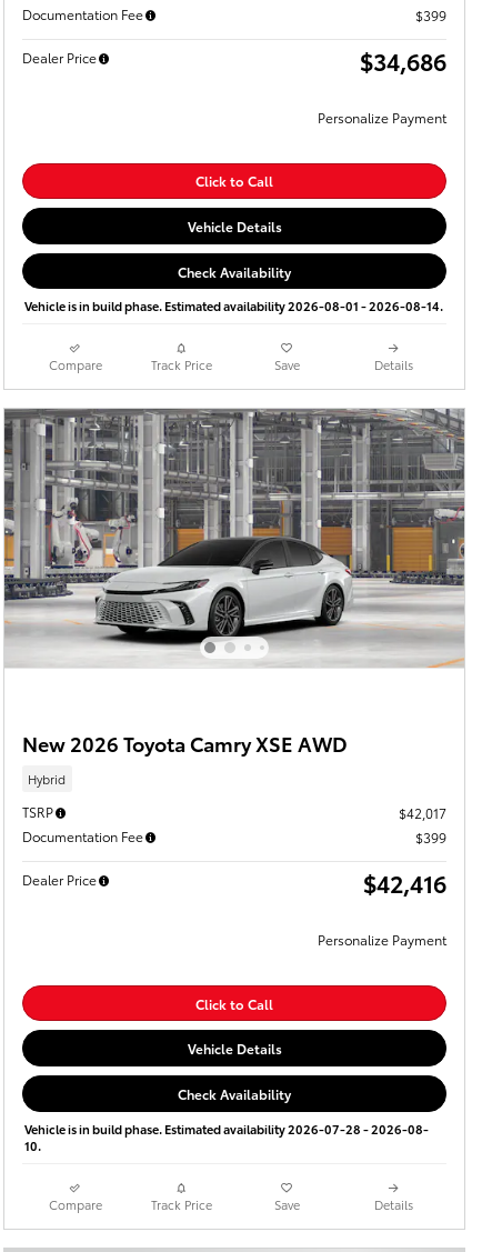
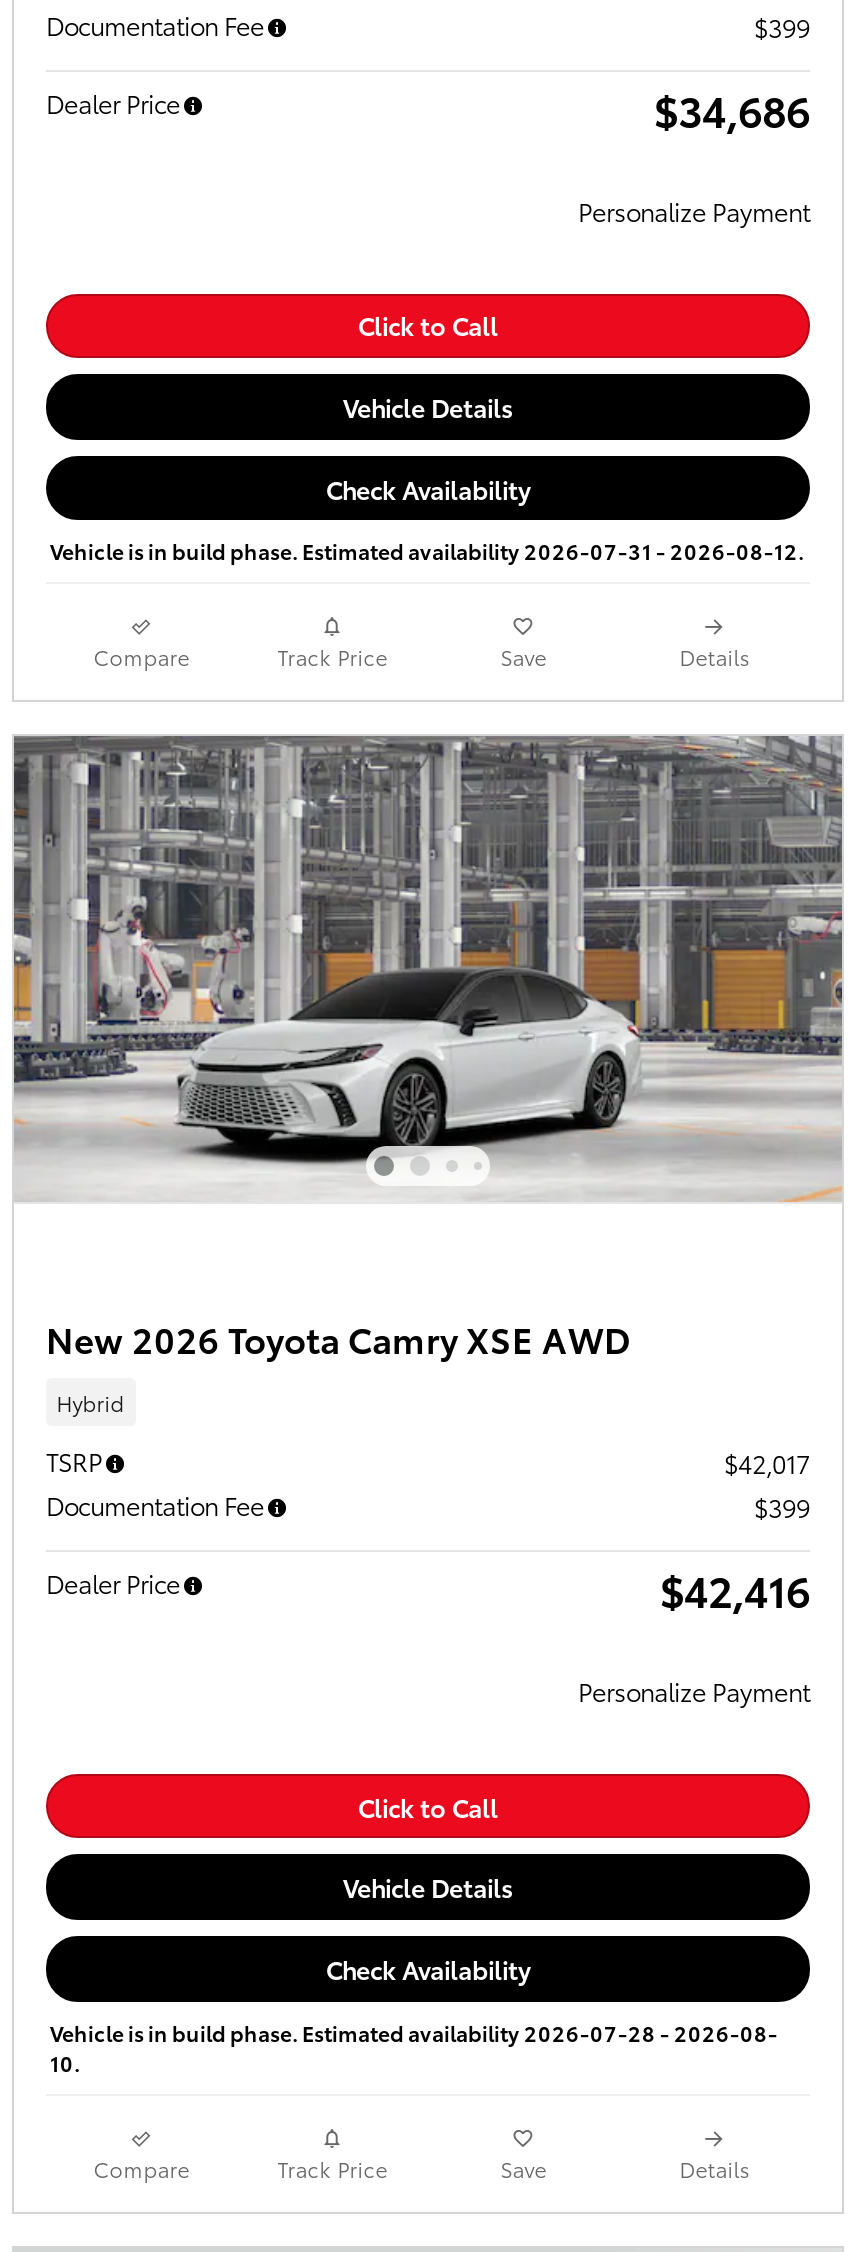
[24,297,443,315] Vehicle is in build phase. Estimated availability 2026-08-01 - 2026-08-14. -> [50,535,804,567] Vehicle is in build phase. Estimated availability 2026-07-31 - 2026-08-12.

